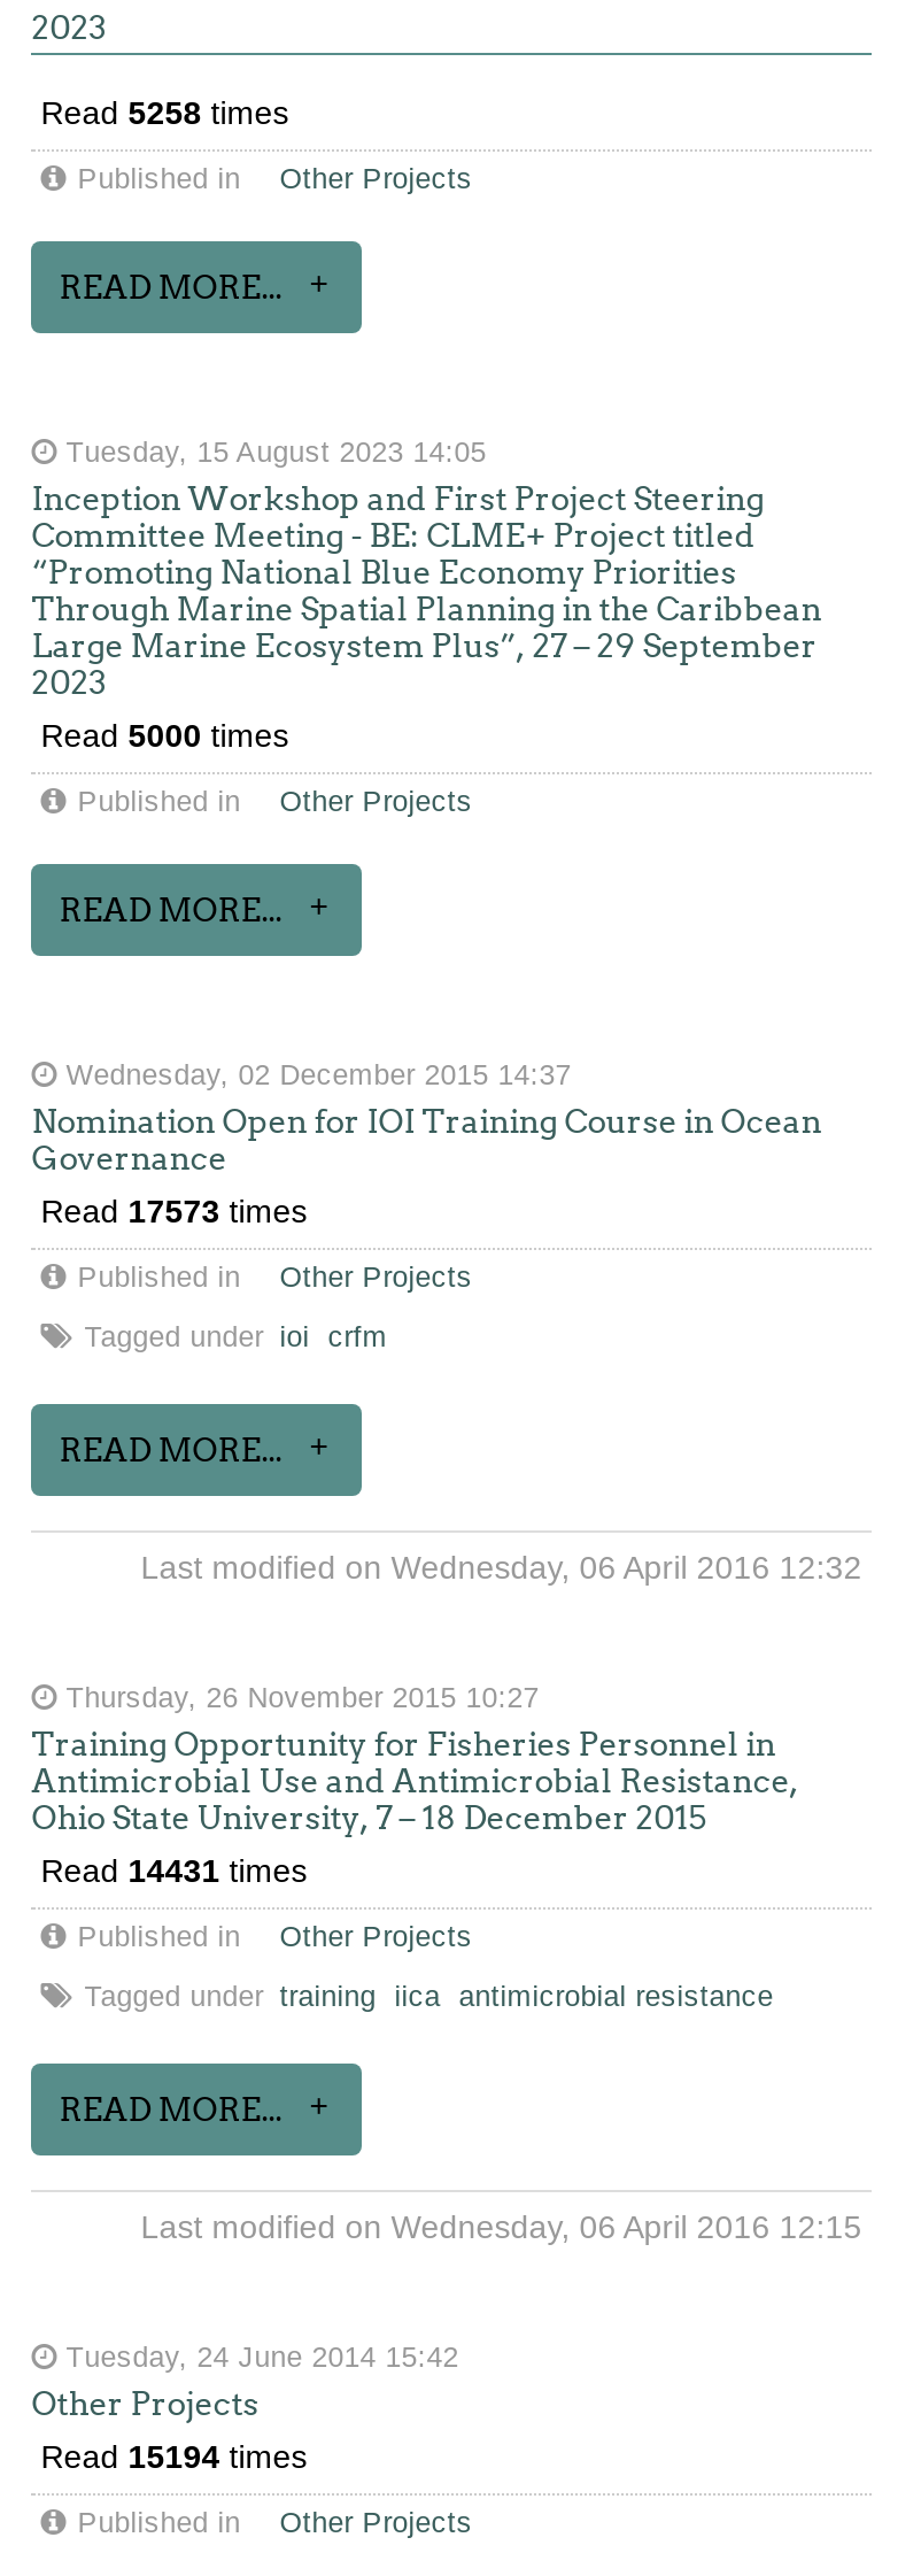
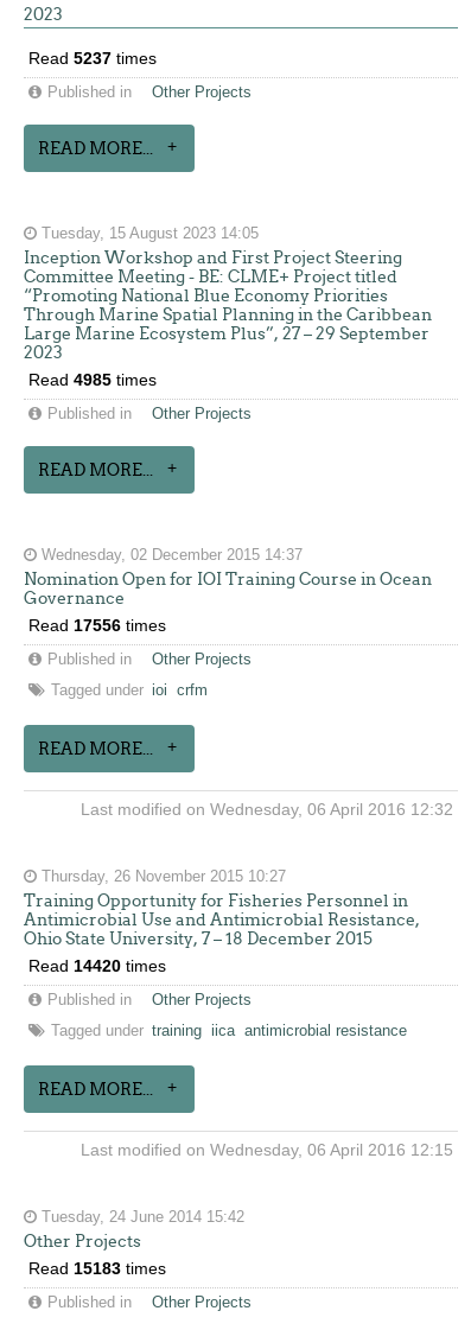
[41,94,289,131] Read 5258 times -> [29,49,157,68] Read 5237 times
[41,717,289,754] Read 5000 times -> [29,370,157,389] Read 4985 times
[41,1193,307,1229] Read 17573 times -> [29,616,166,635] Read 17556 times
[41,1852,307,1889] Read 14431 times -> [29,956,166,975] Read 14420 times
[41,2438,307,2475] Read 15194 times -> [29,1259,166,1278] Read 15183 times

